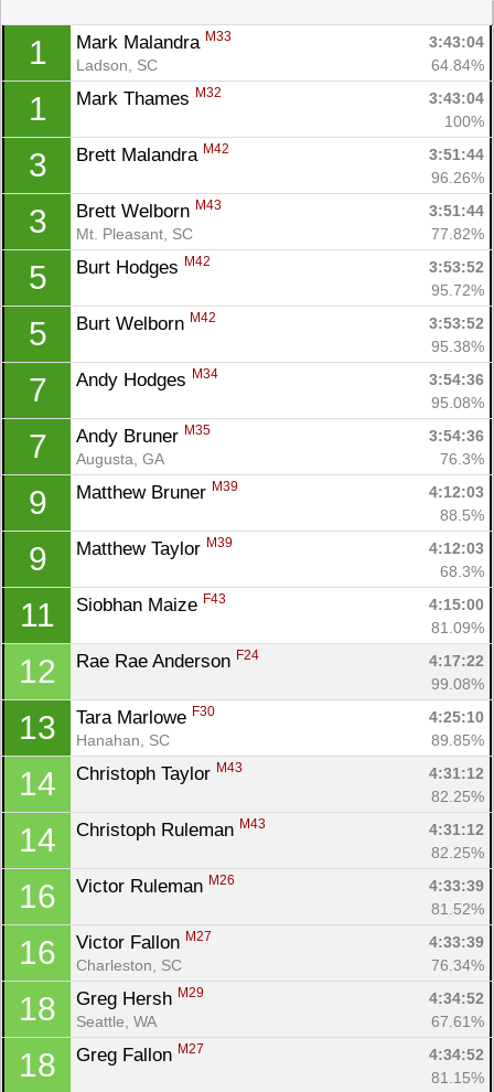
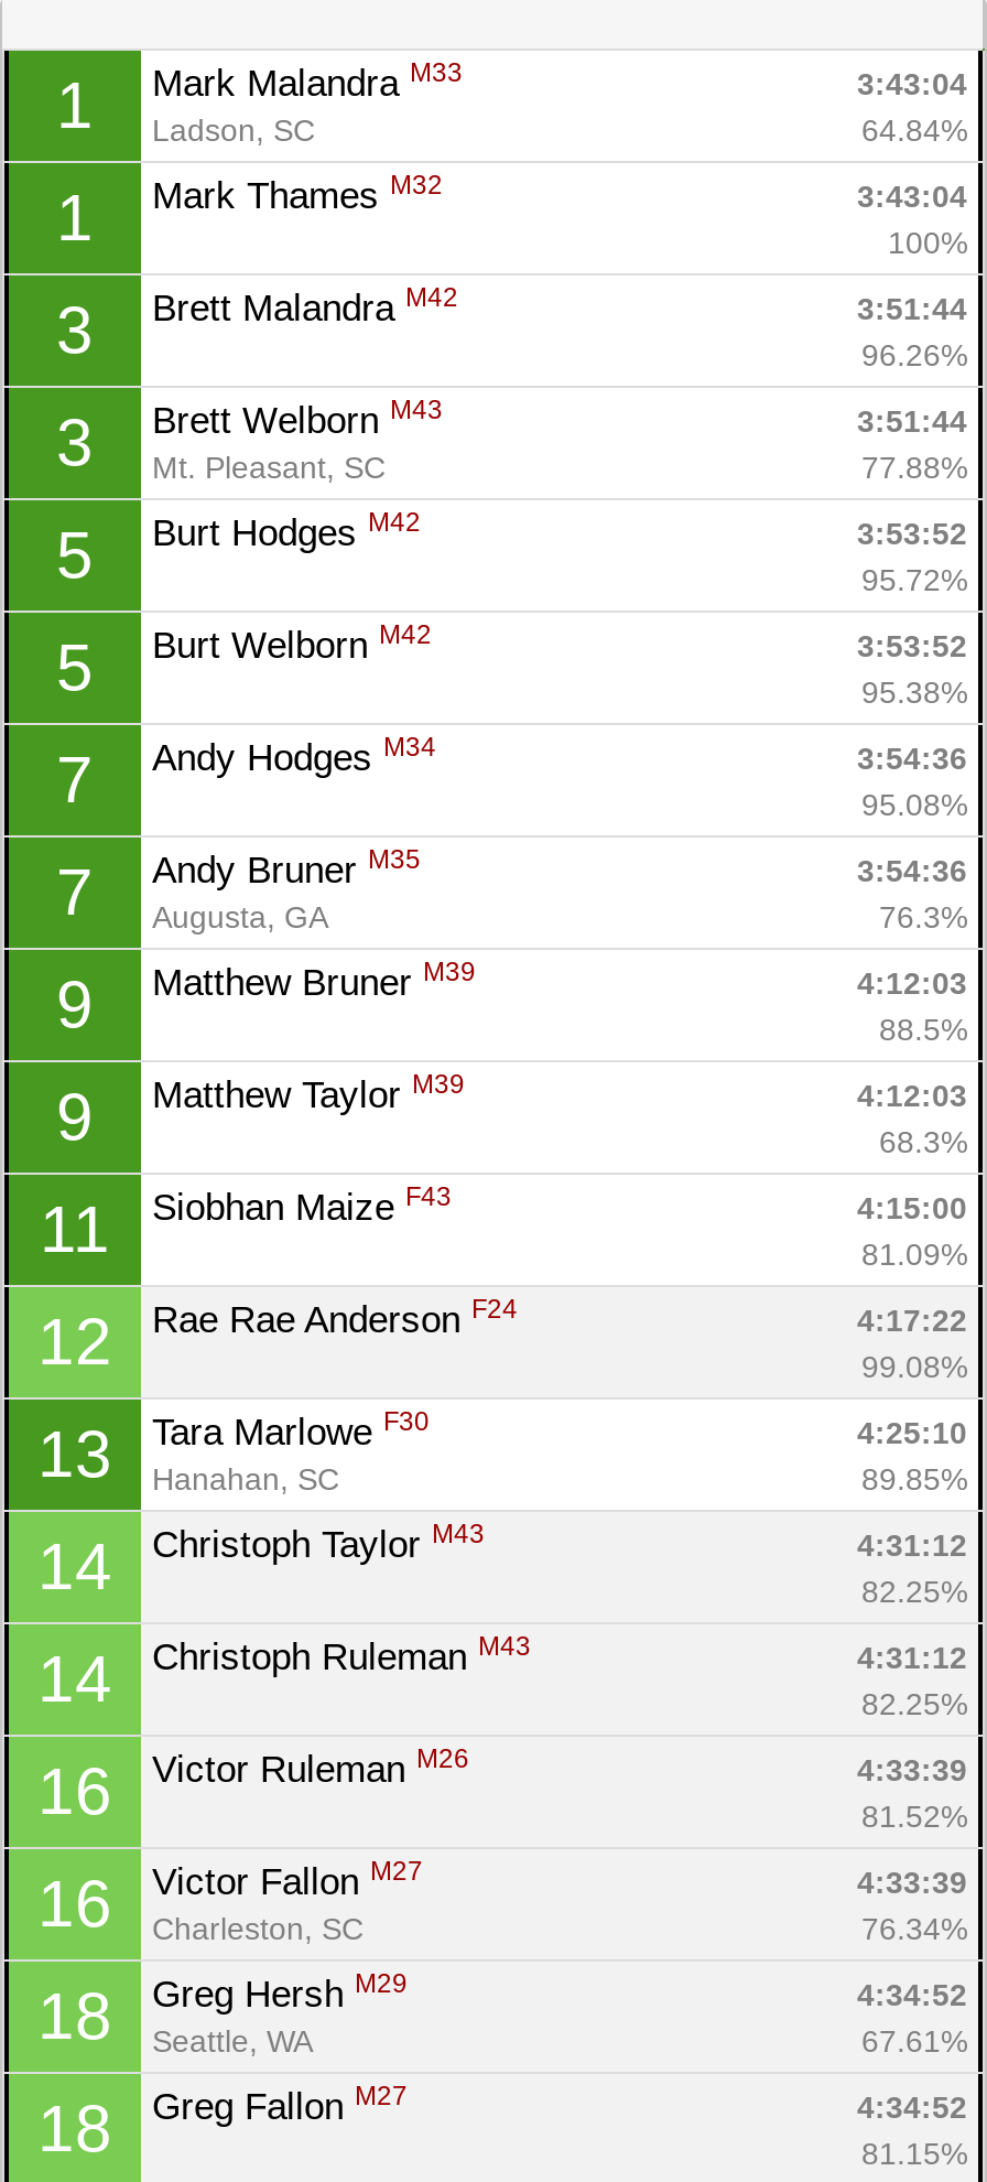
[431,225,484,243] 77.82% -> [861,449,967,485] 77.88%

